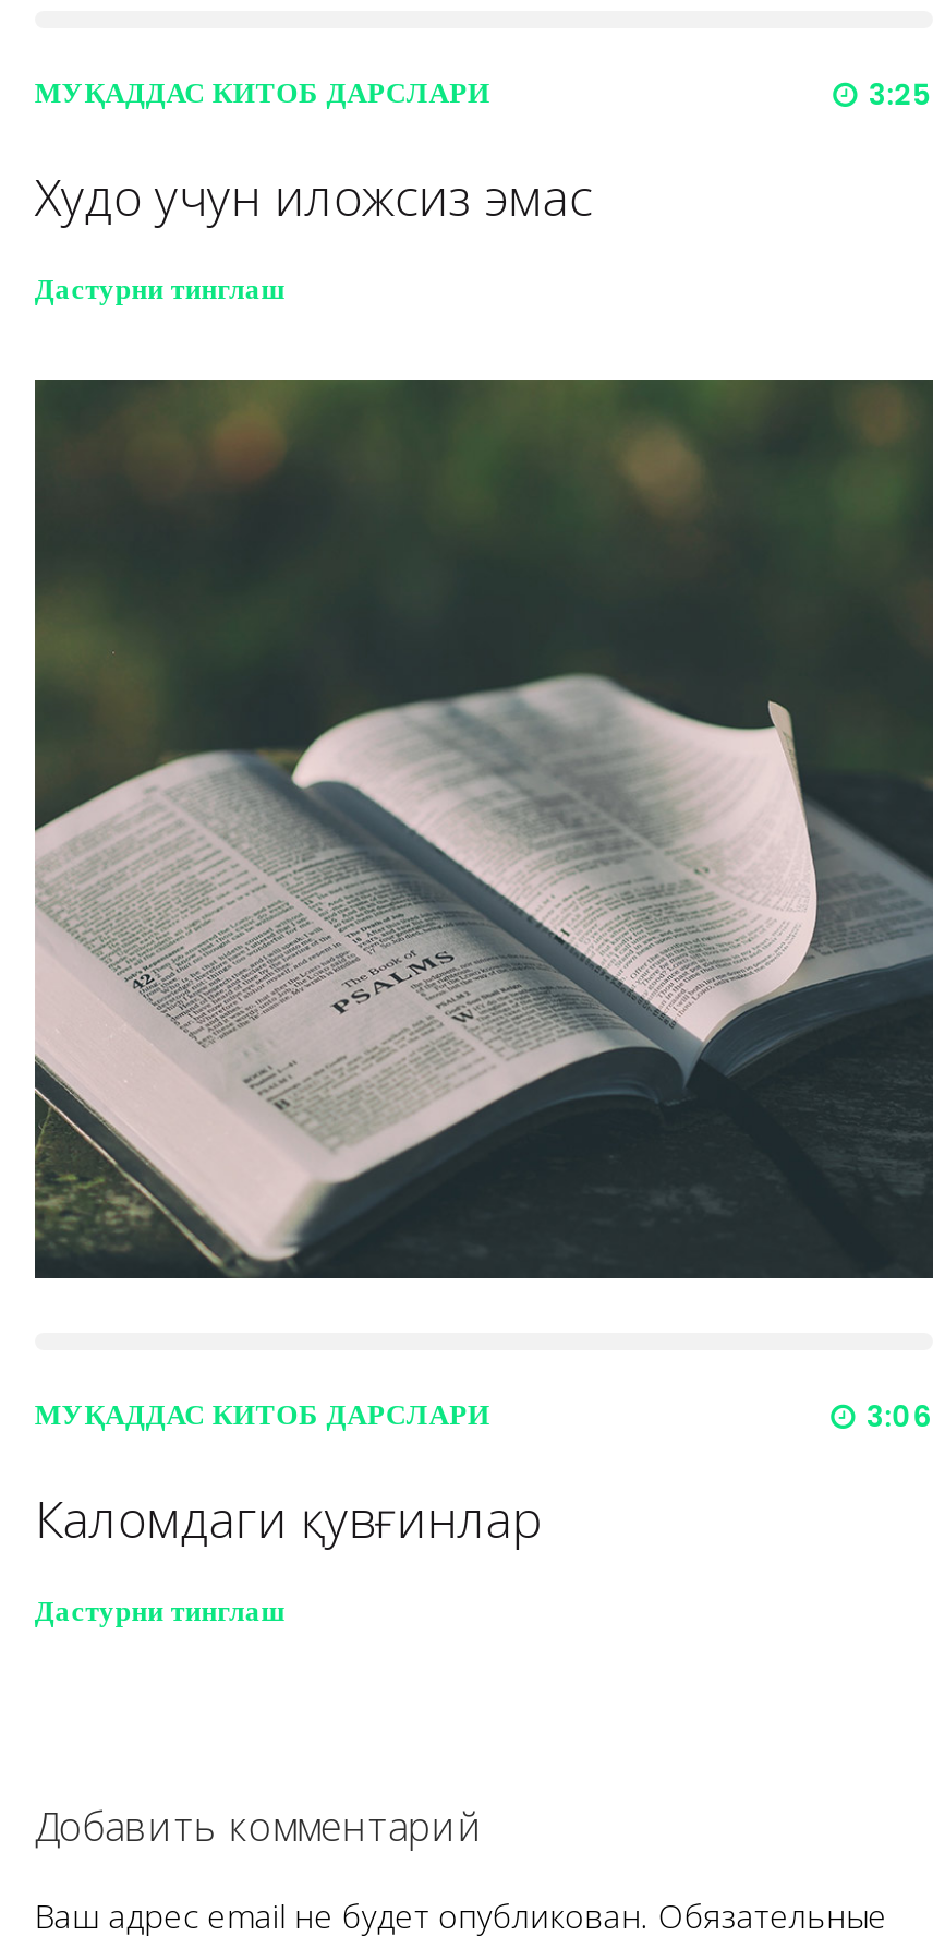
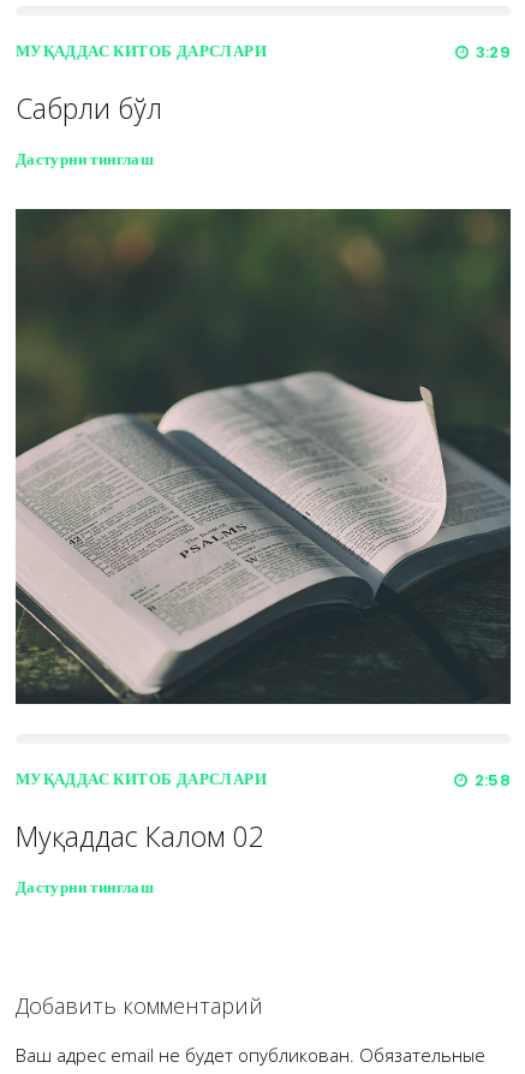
[869,75,933,116] 3:25 -> [475,41,511,64] 3:29
[35,162,593,232] Худо учун иложсиз эмас -> [15,89,162,128] Сабрли бўл
[867,1397,933,1439] 3:06 -> [474,769,511,792] 2:58
[35,1484,540,1554] Каломдаги қувғинлар -> [15,818,264,856] Муқаддас Калом 02

